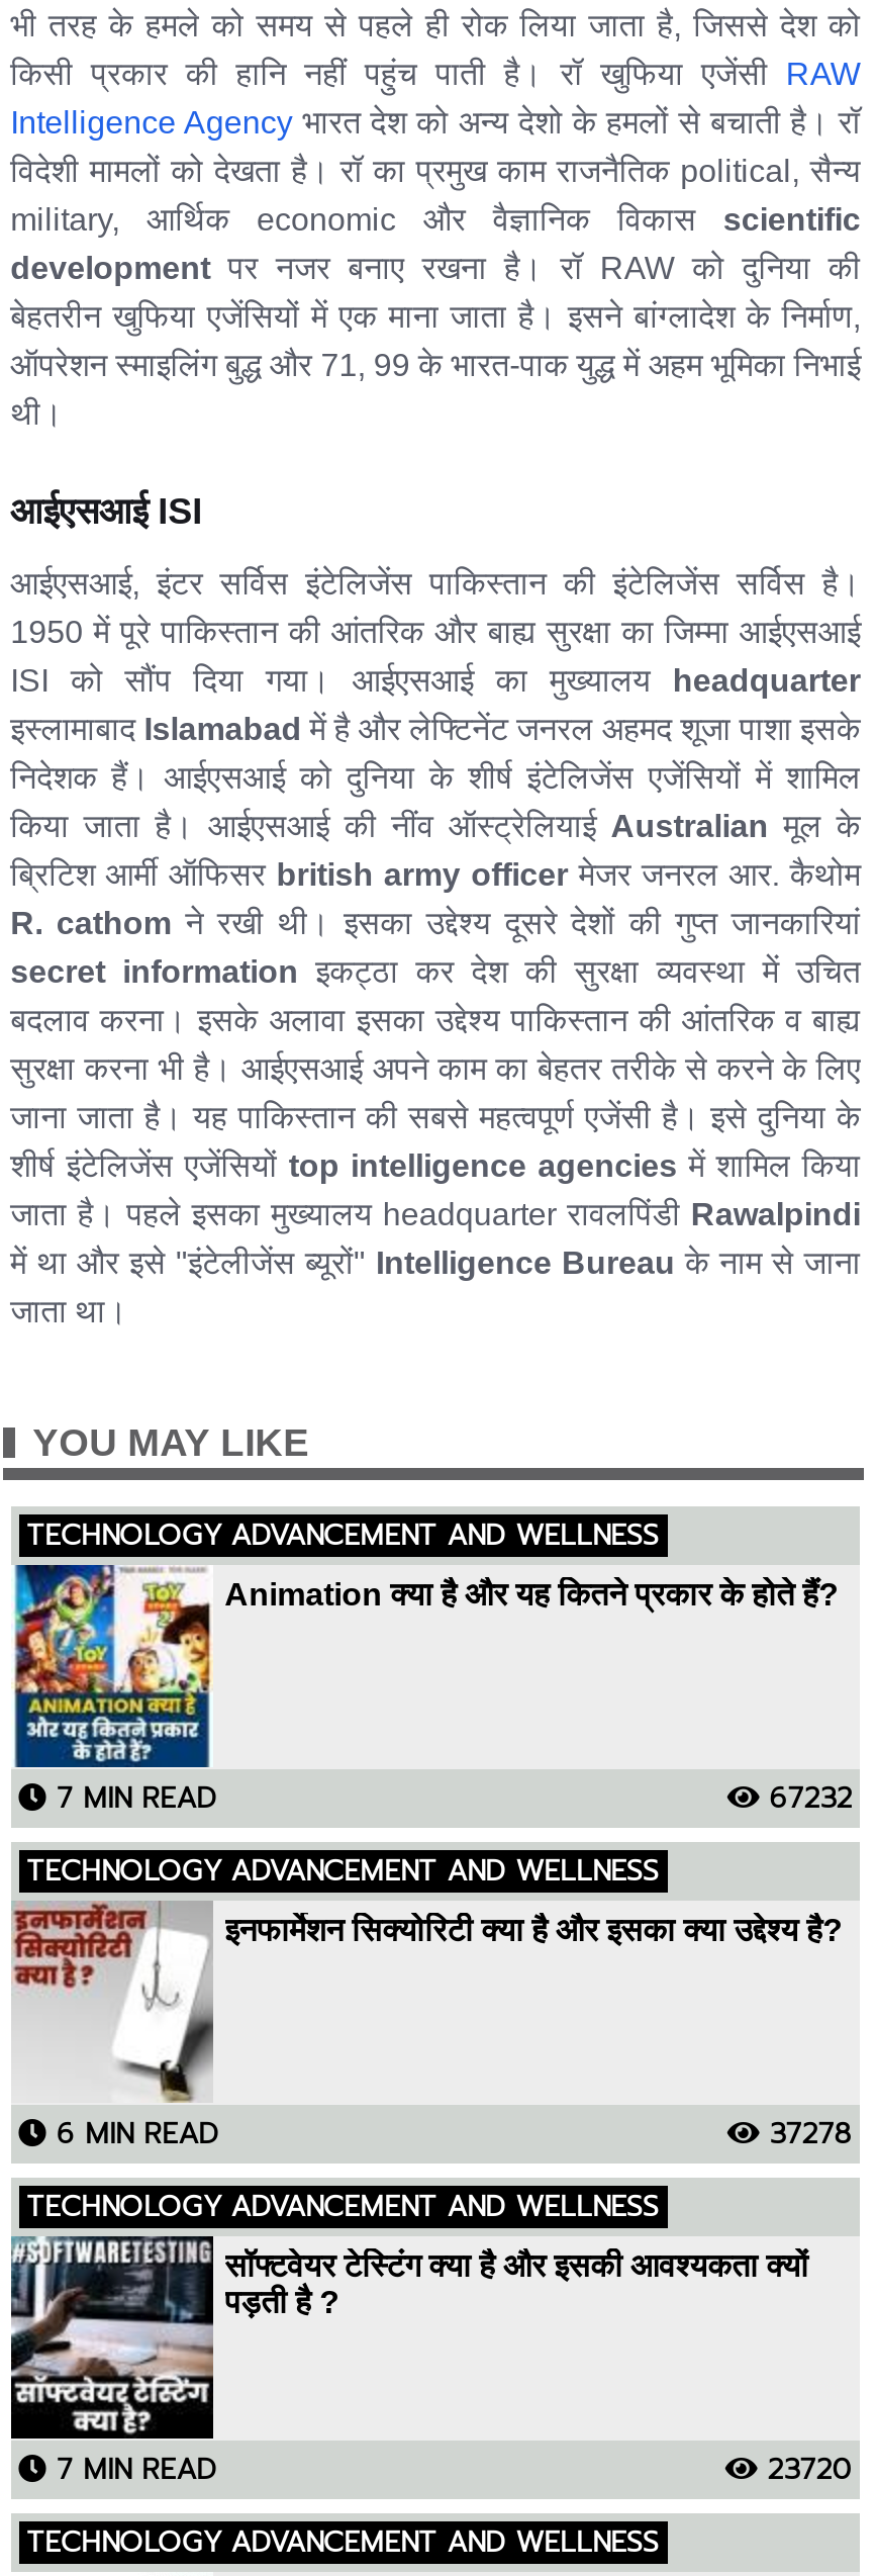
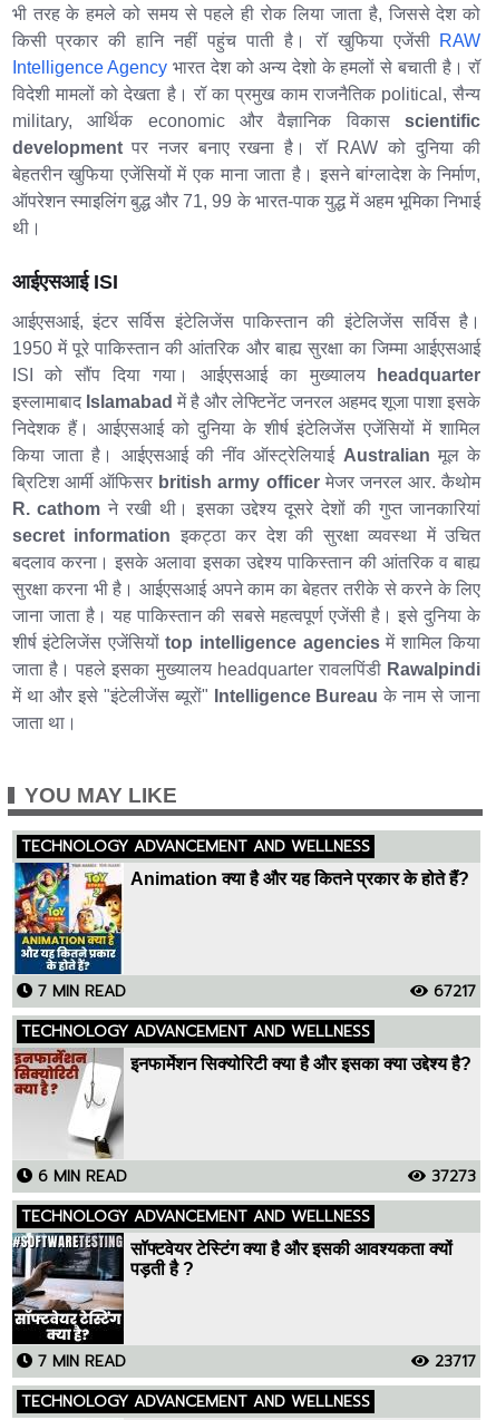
[760,1778,853,1820] 67232 -> [428,980,476,1003] 67217
[760,2113,853,2156] 37278 -> [426,1165,476,1188] 37273
[758,2449,853,2491] 23720 -> [430,1350,476,1373] 23717

